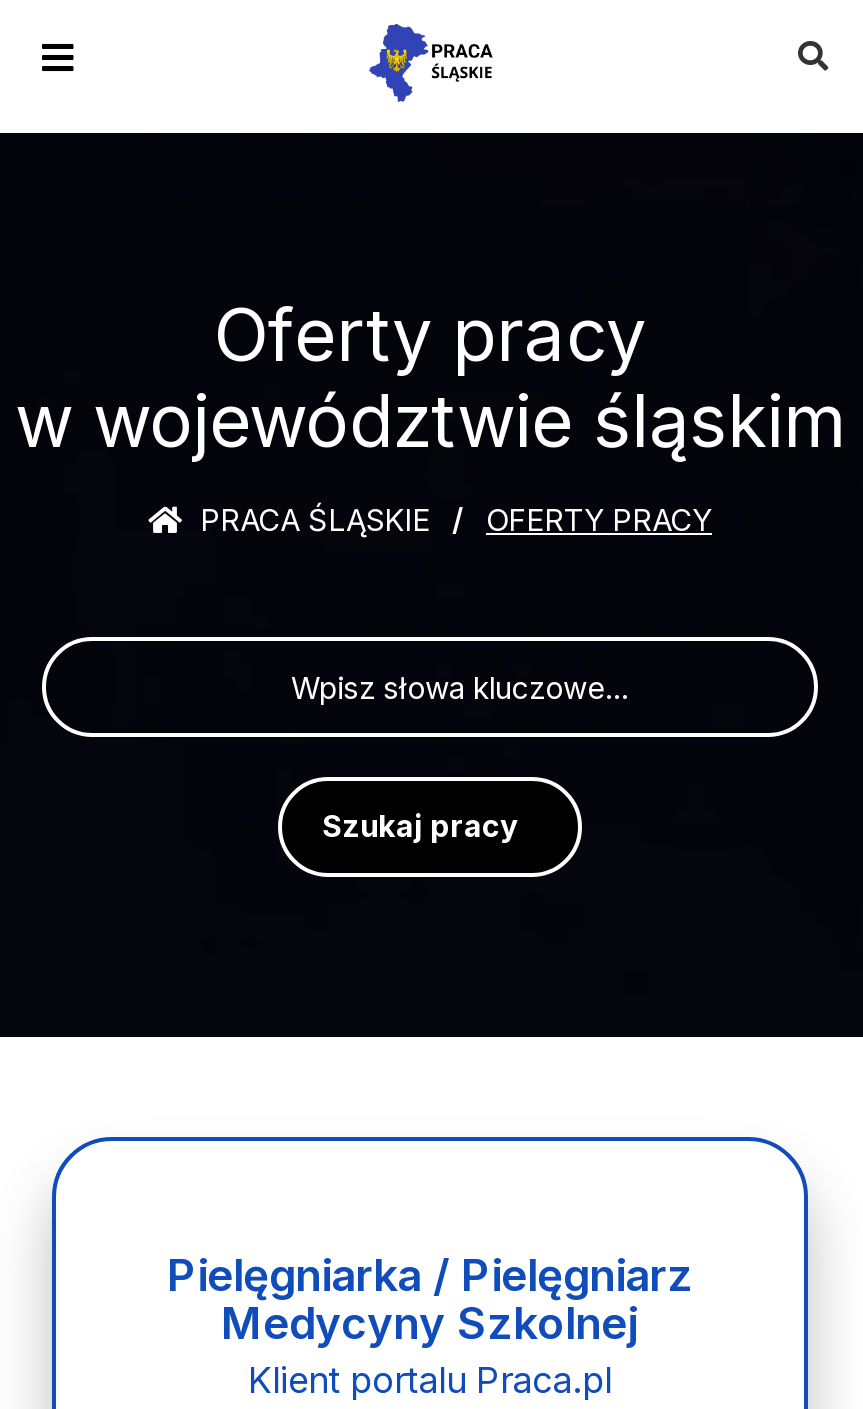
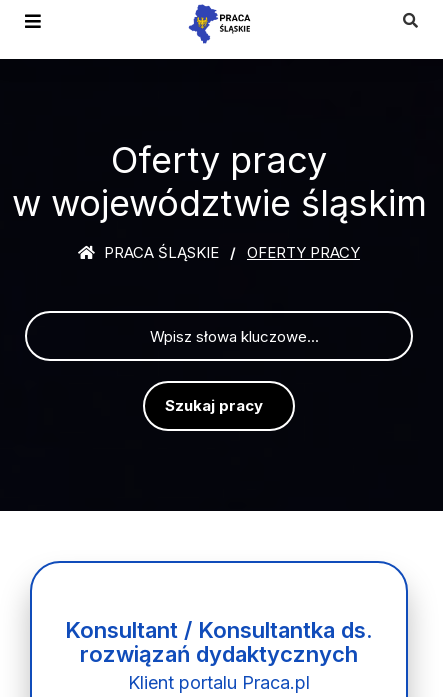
[167,1249,693,1349] Pielęgniarka / Pielęgniarz | Medycyny Szkolnej -> [65,617,373,667] Konsultant / Konsultantka ds. | rozwiązań dydaktycznych

